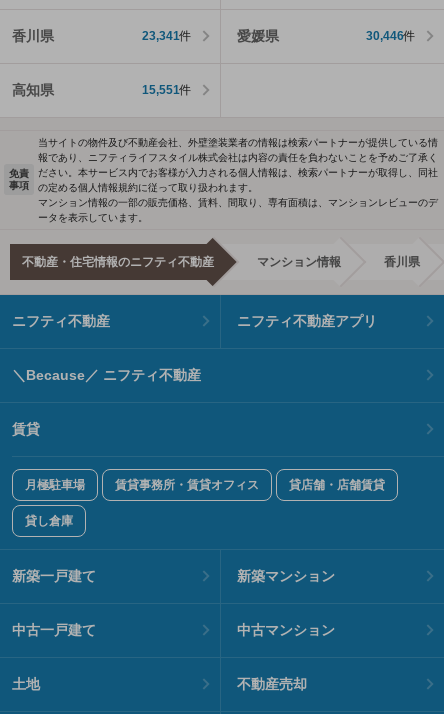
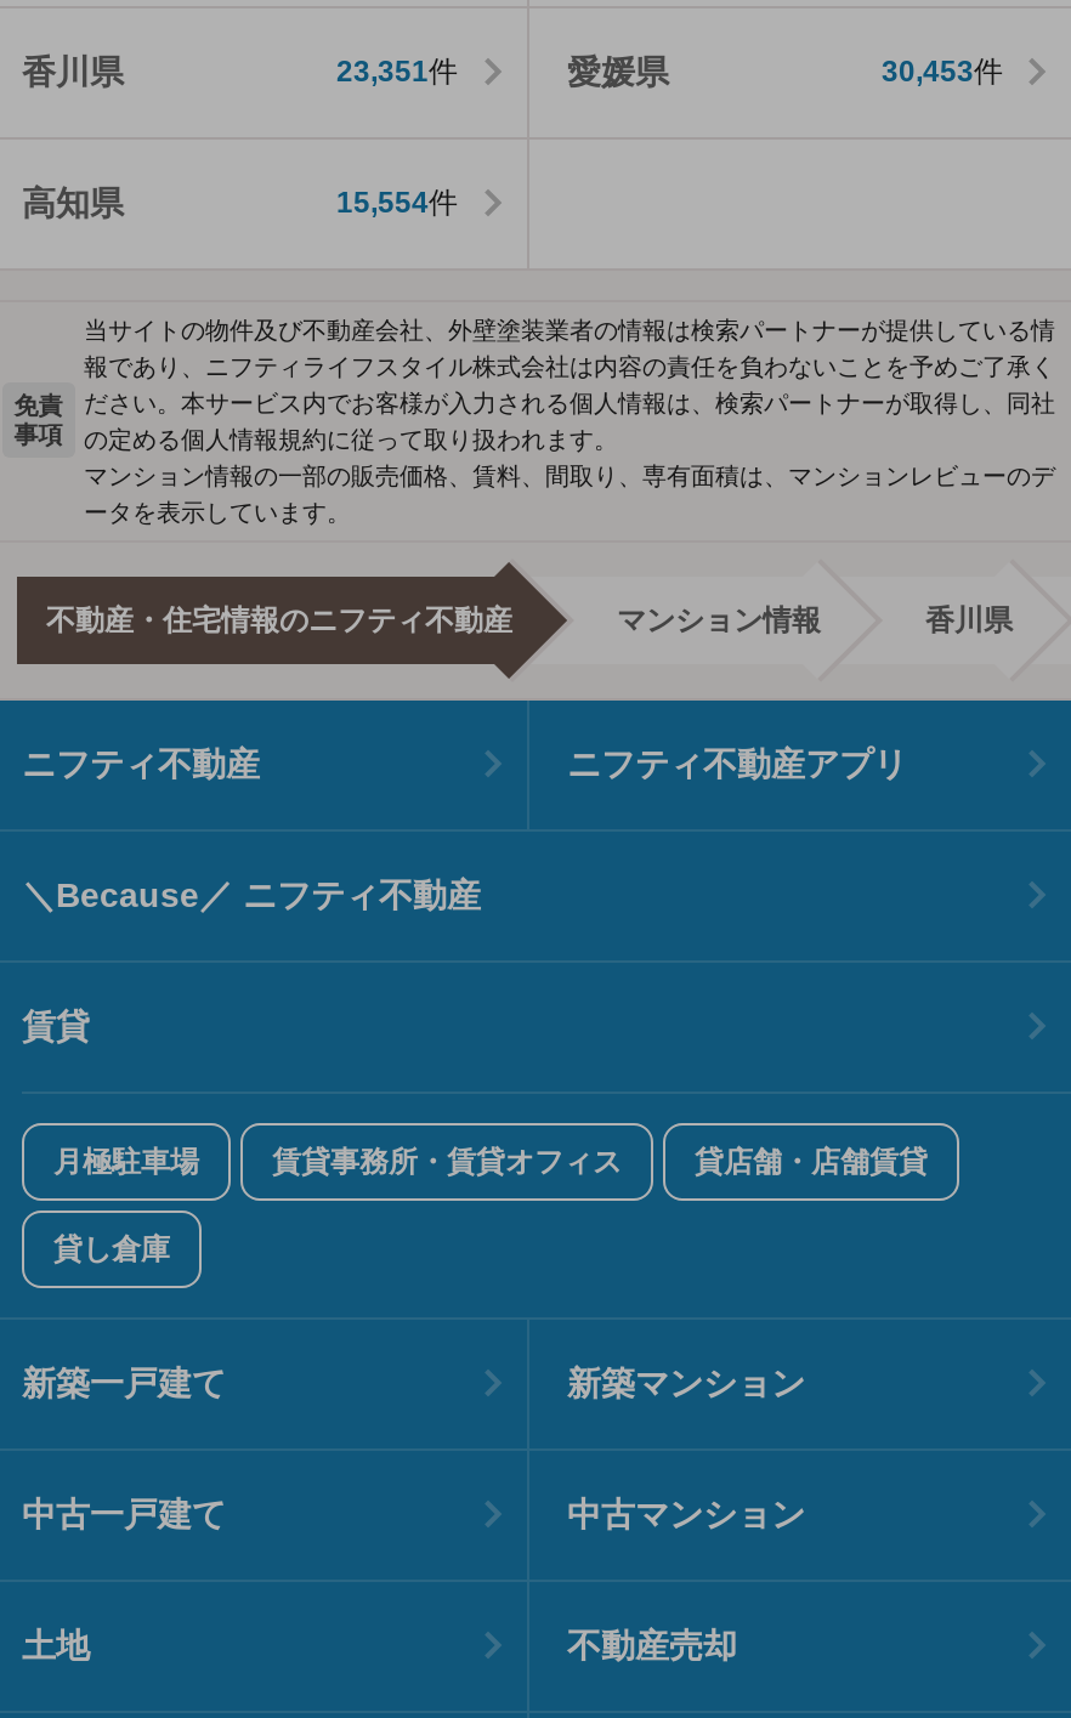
[141,29,191,43] 23,341件 -> [336,55,458,89] 23,351件
[366,29,416,43] 30,446件 -> [882,55,1003,89] 30,453件
[141,83,191,97] 15,551件 -> [336,186,458,220] 15,554件

